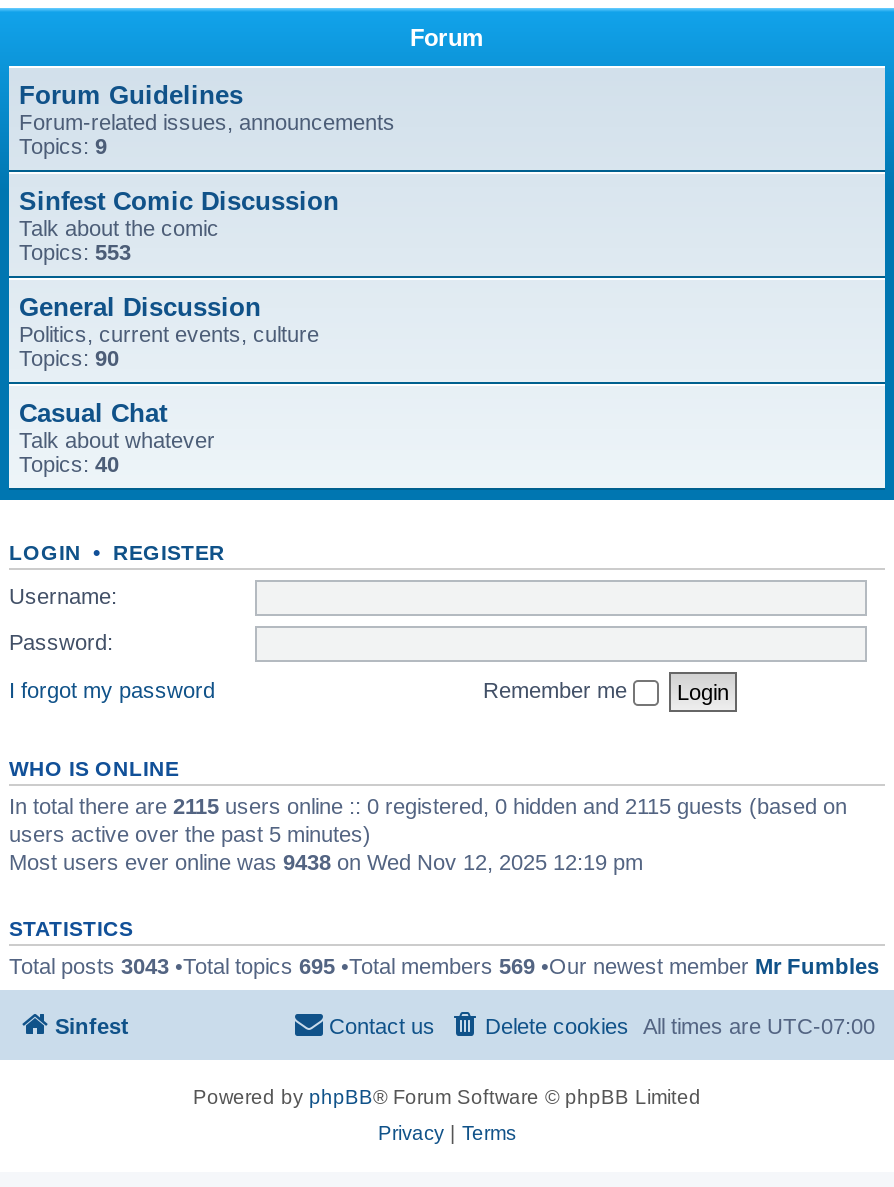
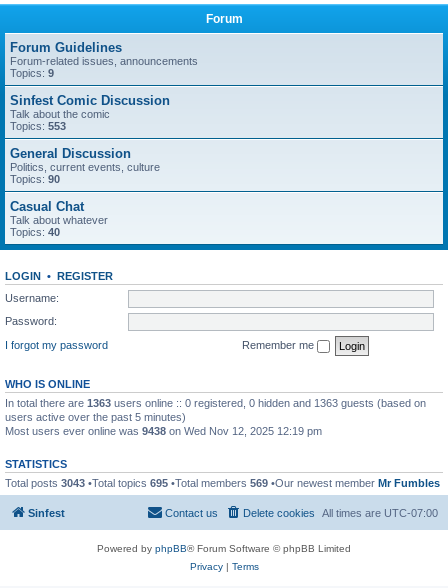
[9,793,847,817] In total there are 2115 users online :: 0 registered, 0 hidden and 2115 guests (based on -> [5,396,426,408] In total there are 1363 users online :: 0 registered, 0 hidden and 1363 guests (based on

